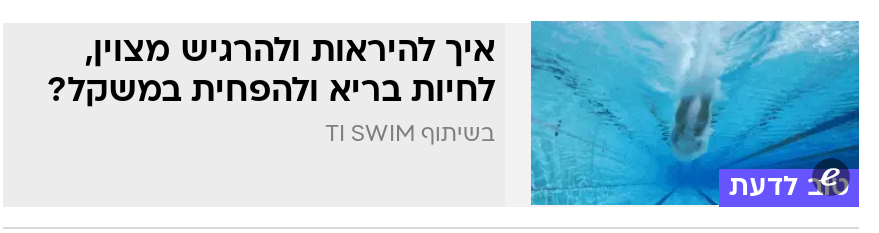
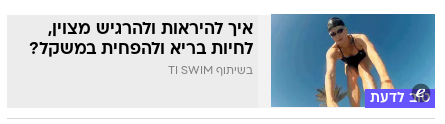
[531,19,861,207] [image] -> [271,13,436,108] [image]

